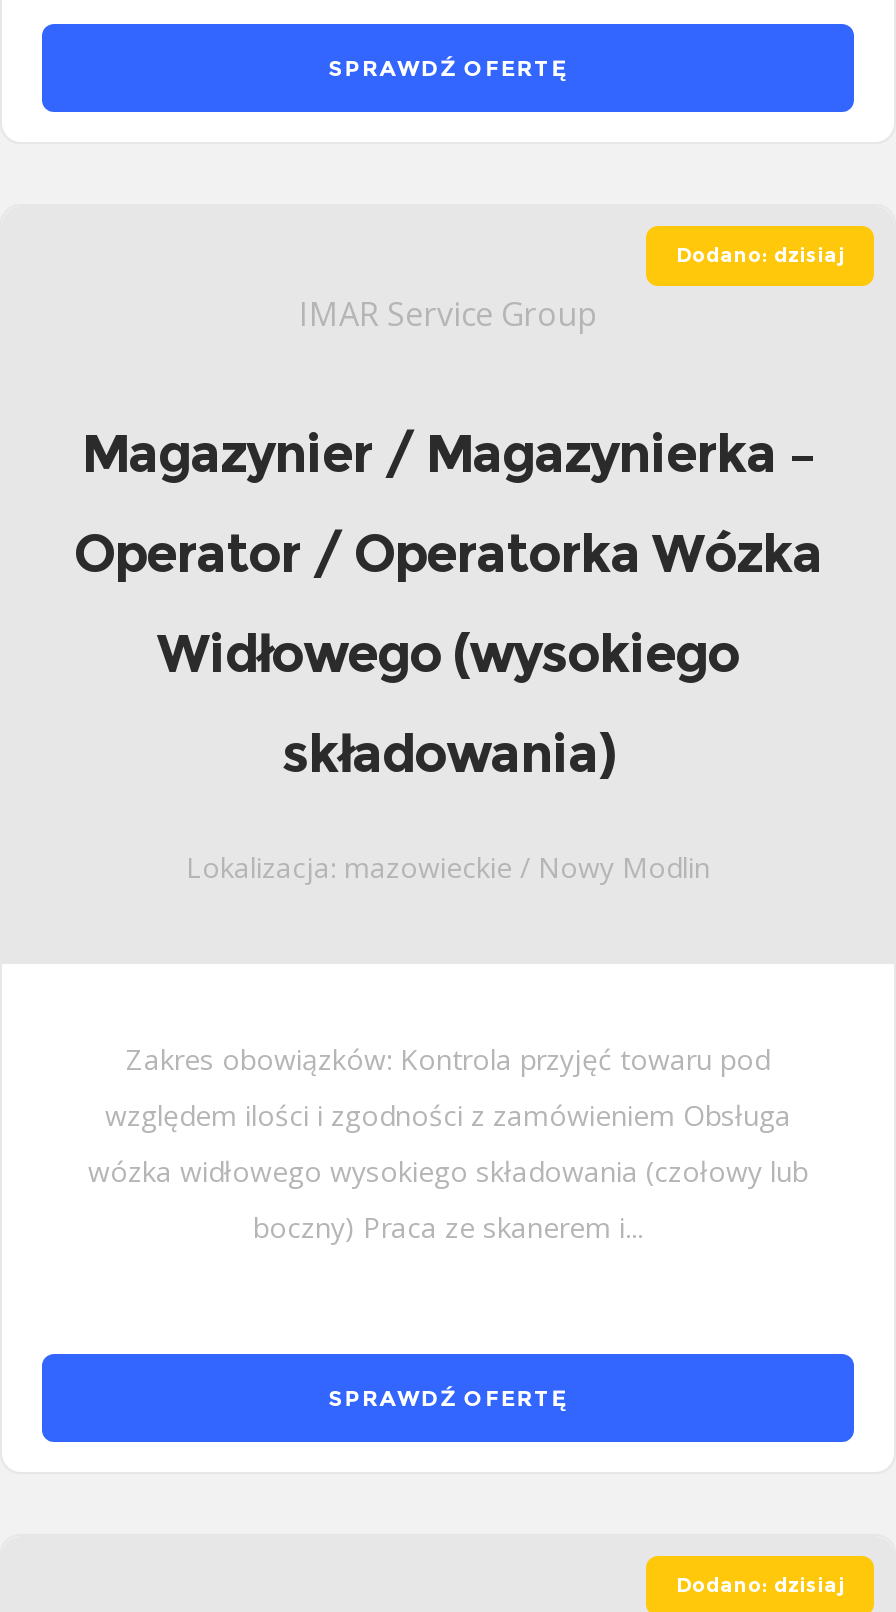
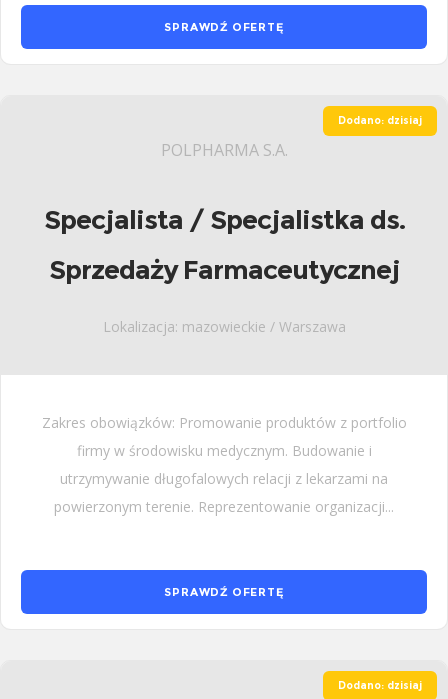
[74,292,822,886] IMAR Service Group | Magazynier / Magazynierka – | Operator / Operatorka Wózka | Widłowego (wysokiego | składowania) | Lokalizacja: mazowieckie / Nowy Modlin -> [43,139,404,336] POLPHARMA S.A. | Specjalista / Specjalistka ds. | Sprzedaży Farmaceutycznej | Lokalizacja: mazowieckie / Warszawa
[88,1040,808,1246] Zakres obowiązków: Kontrola przyjęć towaru pod | względem ilości i zgodności z zamówieniem Obsługa | wózka widłowego wysokiego składowania (czołowy lub | boczny) Praca ze skanerem i... -> [41,413,406,516] Zakres obowiązków: Promowanie produktów z portfolio | firmy w środowisku medycznym. Budowanie i | utrzymywanie długofalowych relacji z lekarzami na | powierzonym terenie. Reprezentowanie organizacji...

